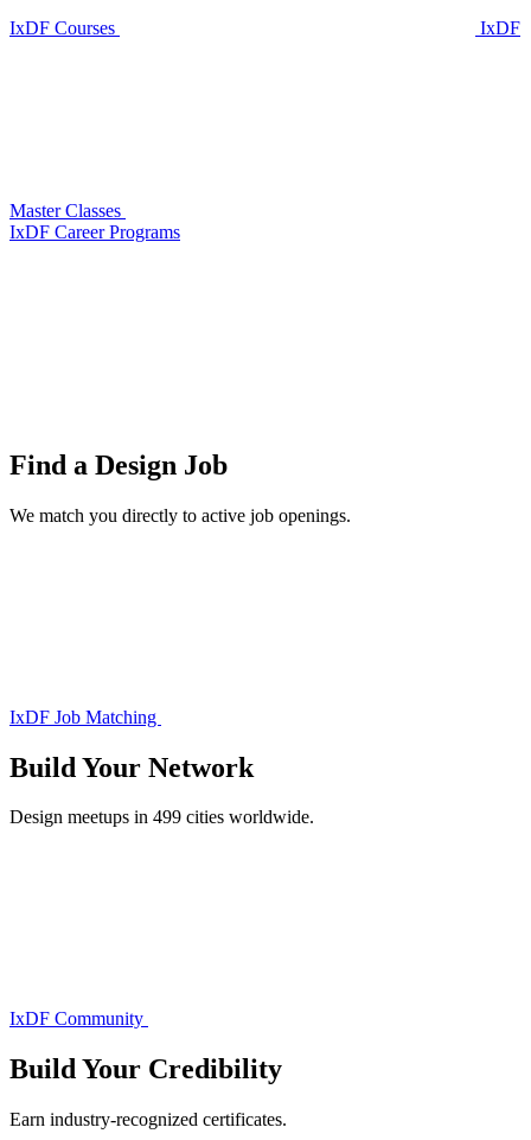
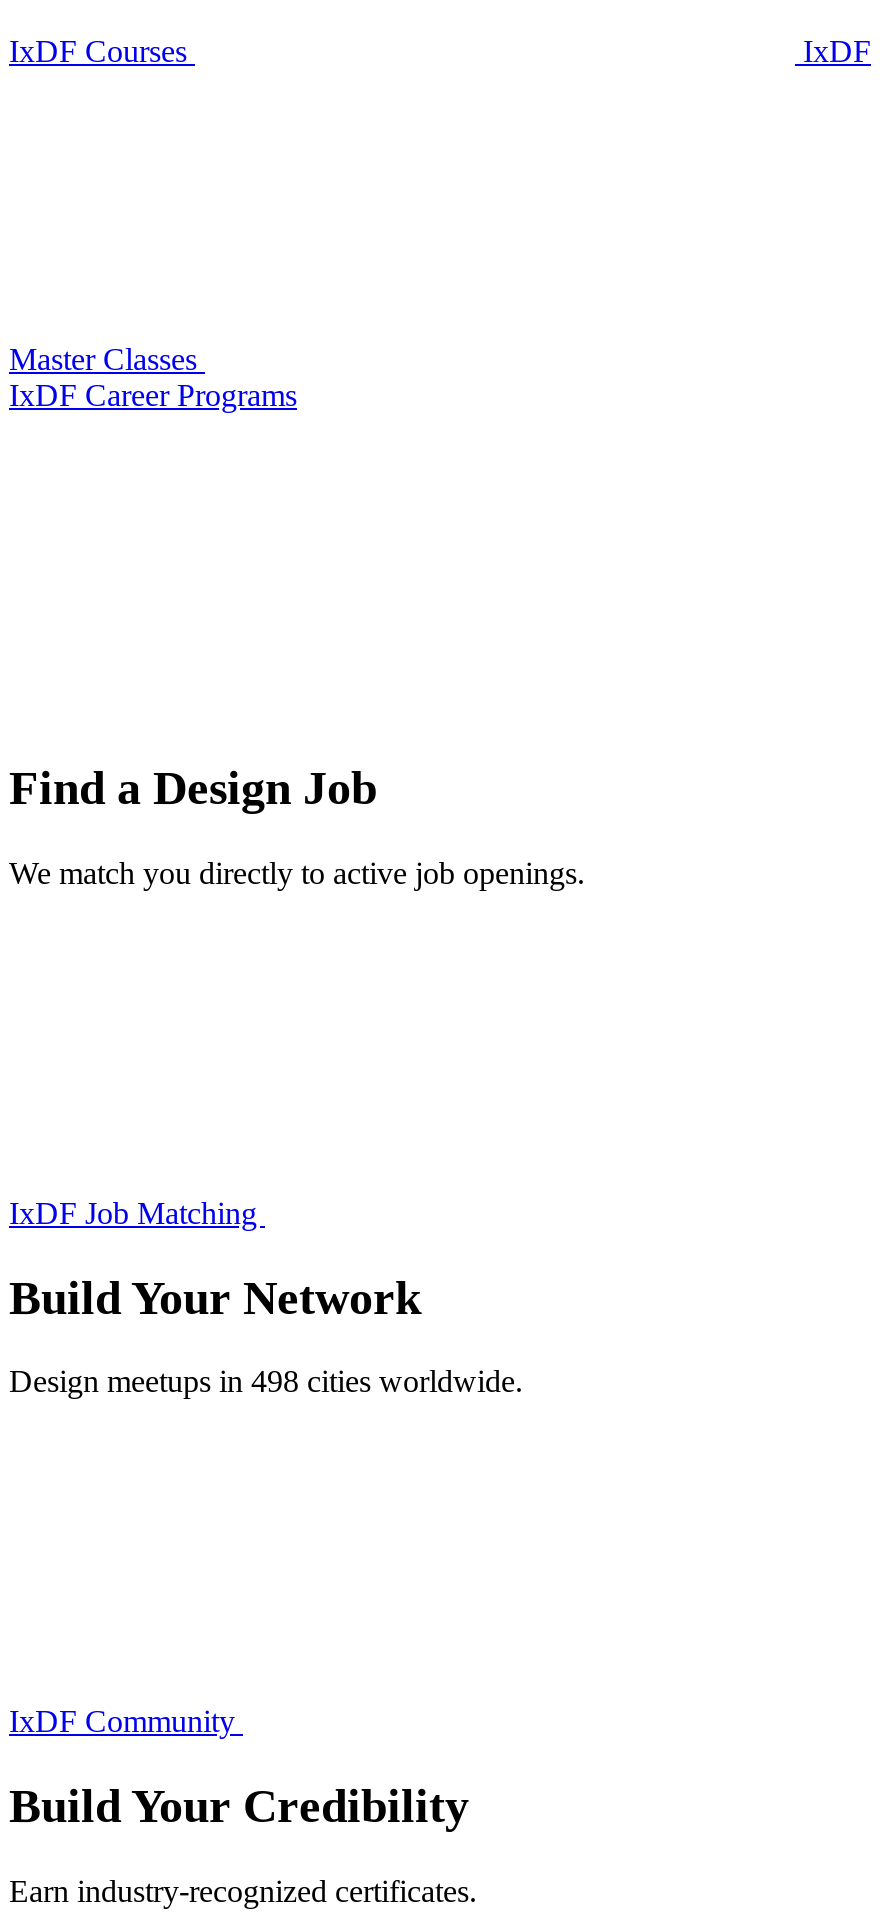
[9,807,314,827] Design meetups in 499 cities worldwide. -> [9,1365,523,1399] Design meetups in 498 cities worldwide.

